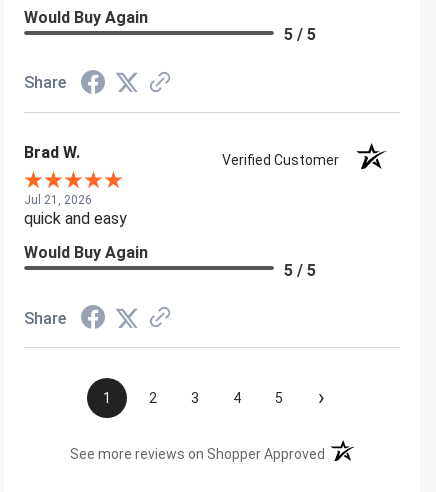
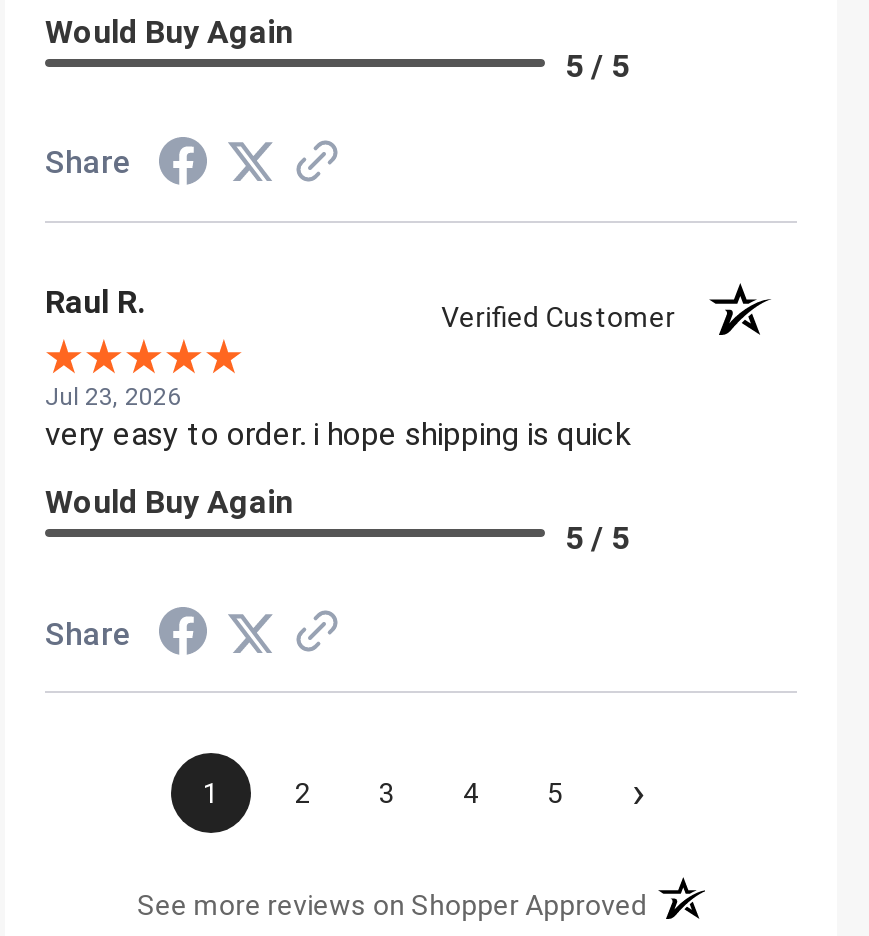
[24,143,80,162] Brad W. -> [45,283,145,321] Raul R.
[24,193,127,228] Jul 21, 2026 | quick and easy -> [45,383,631,453] Jul 23, 2026 | very easy to order. i hope shipping is quick

